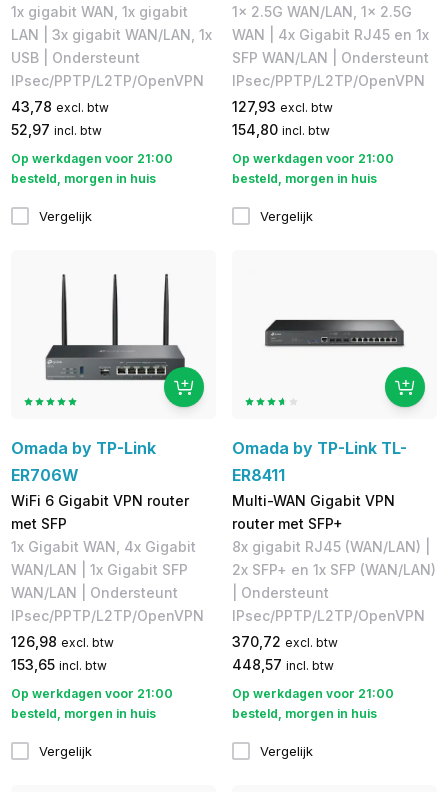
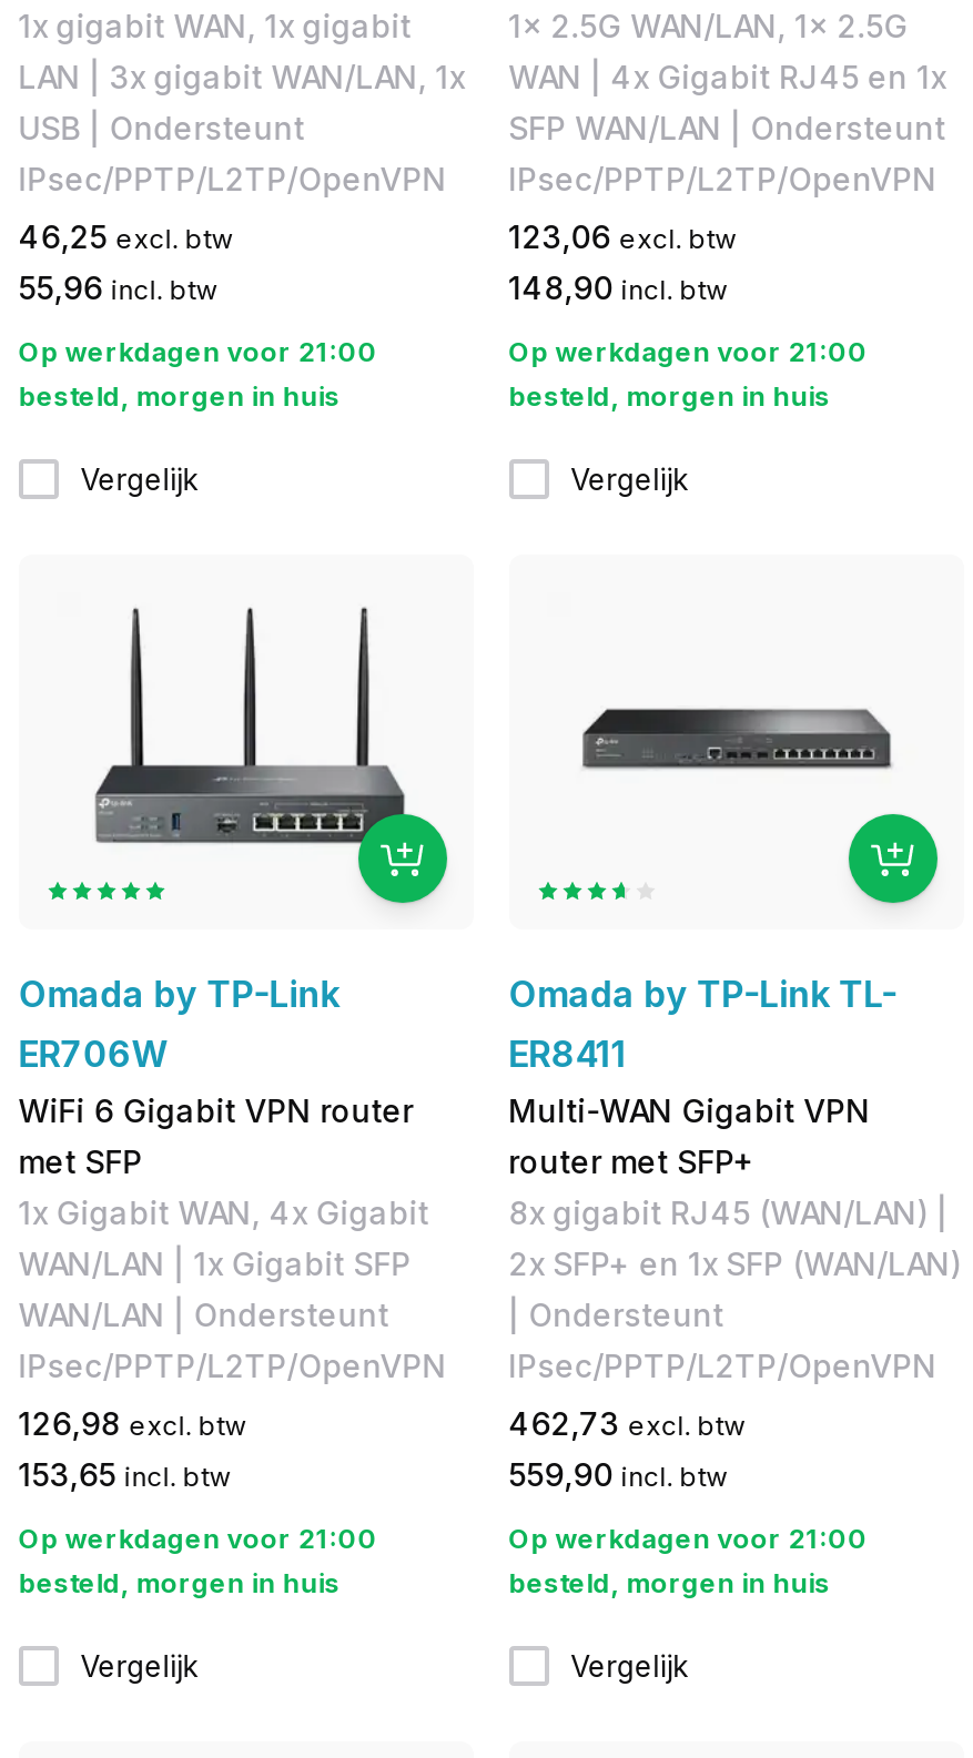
[11,98,109,115] 43,78 excl. btw -> [18,218,233,256] 46,25 excl. btw
[232,98,333,115] 127,93 excl. btw -> [508,218,737,256] 123,06 excl. btw
[11,121,102,138] 52,97 incl. btw -> [18,269,218,307] 55,96 incl. btw
[232,121,330,138] 154,80 incl. btw -> [508,269,728,307] 148,90 incl. btw
[232,633,338,650] 370,72 excl. btw -> [508,1404,746,1442] 462,73 excl. btw
[232,656,334,673] 448,57 incl. btw -> [508,1455,728,1493] 559,90 incl. btw

